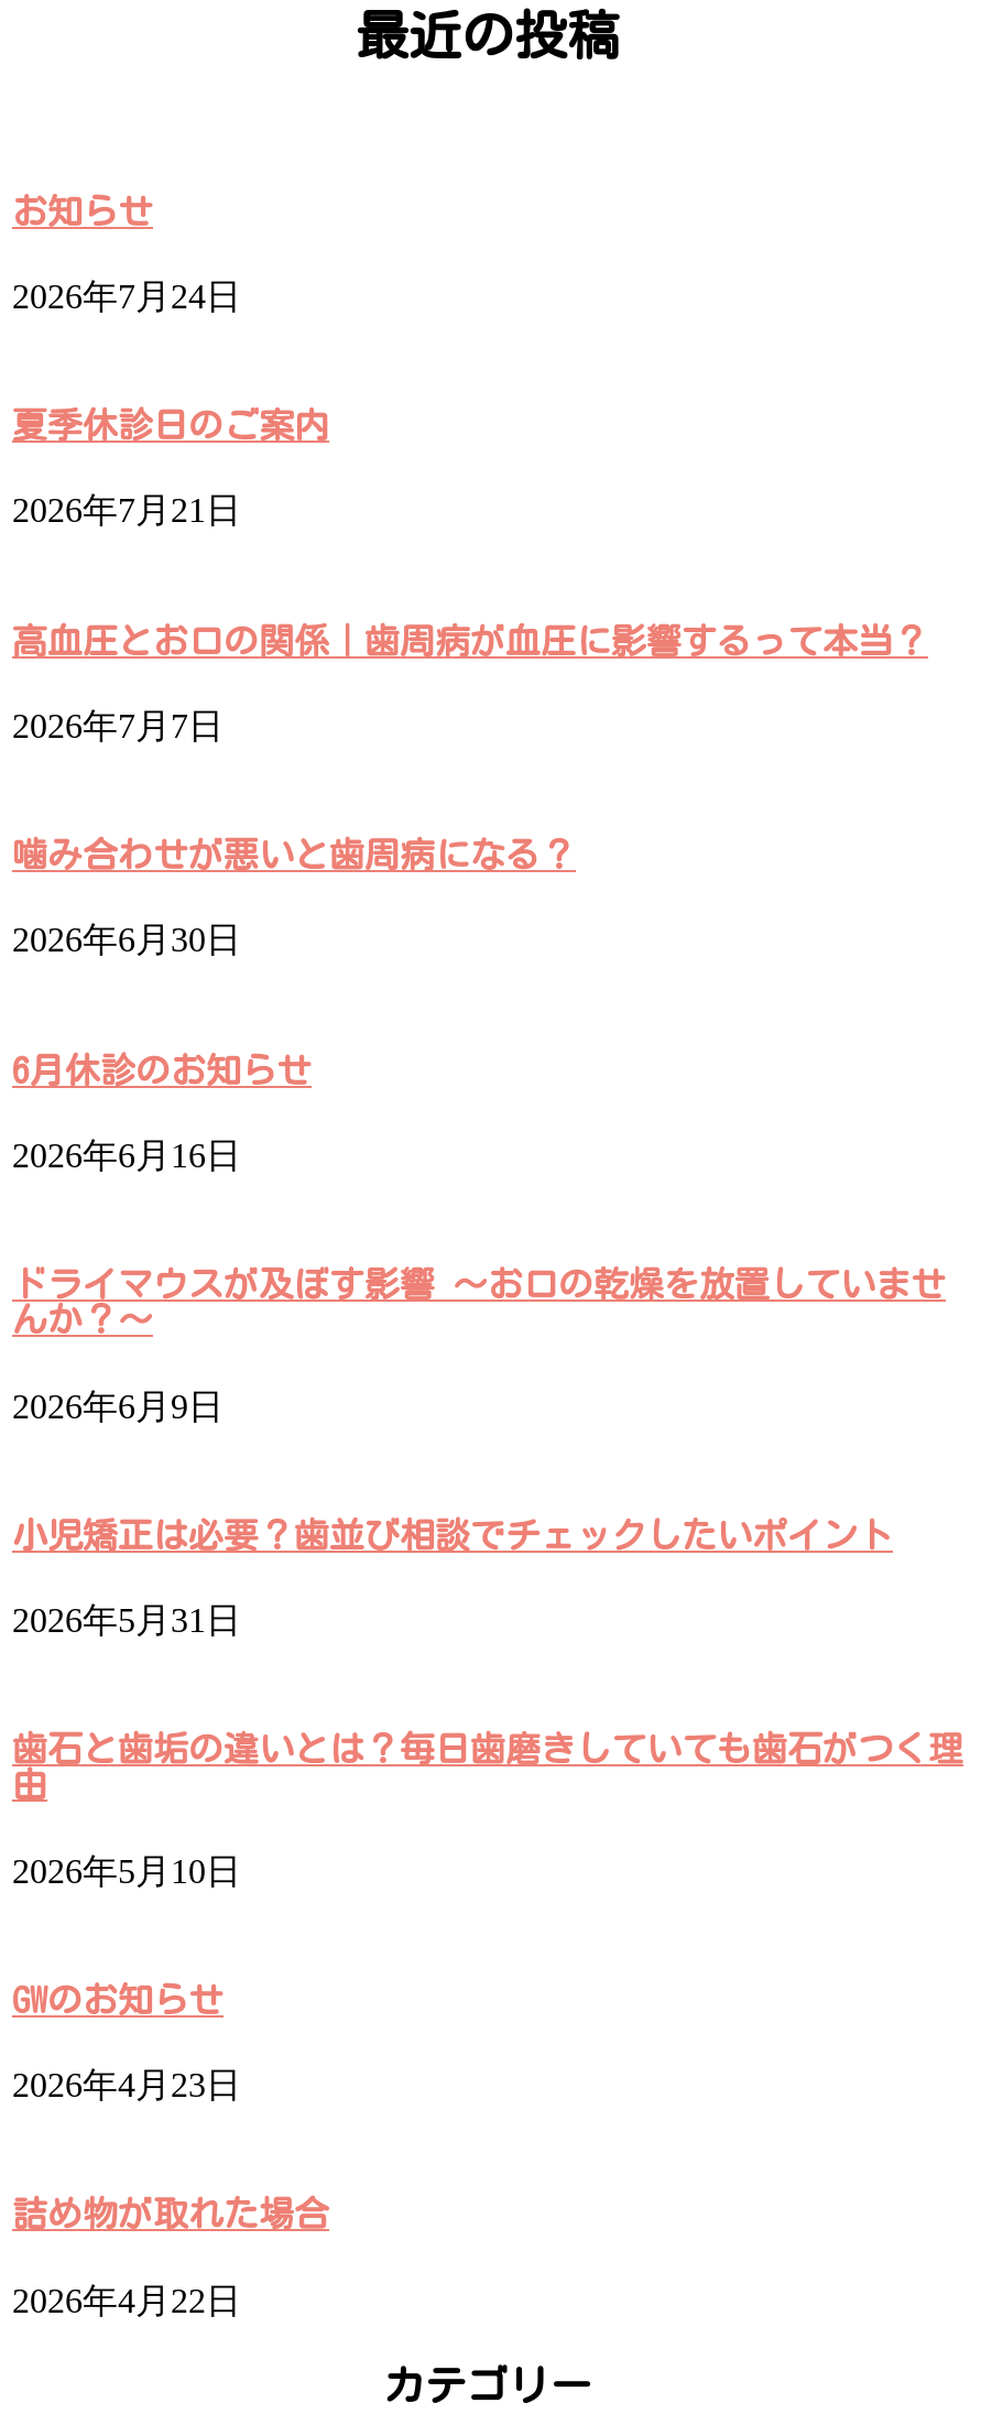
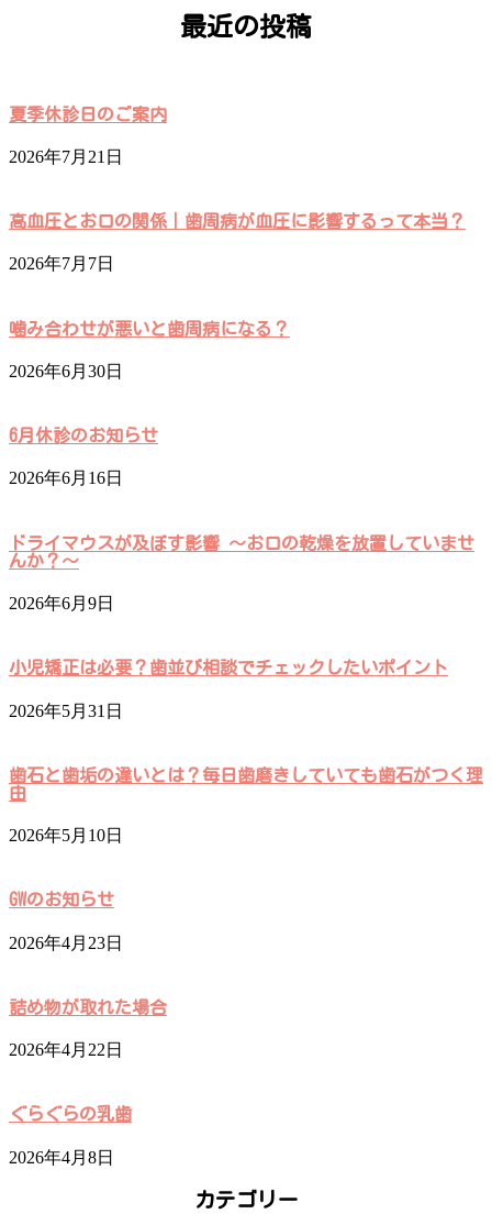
[12,193,241,315] お知らせ | 2026年7月24日 -> none
moved [12,408,963,2318] -> [9,105,483,1059]: 夏季休診日のご案内 | 2026年7月21日 | 高血圧とお口の関係｜歯周病が血圧に影響するって本当？ | ... | 2026年4月23日 | 2026年4月22日
none -> [9,1106,132,1166] ぐらぐらの乳歯 | 2026年4月8日

